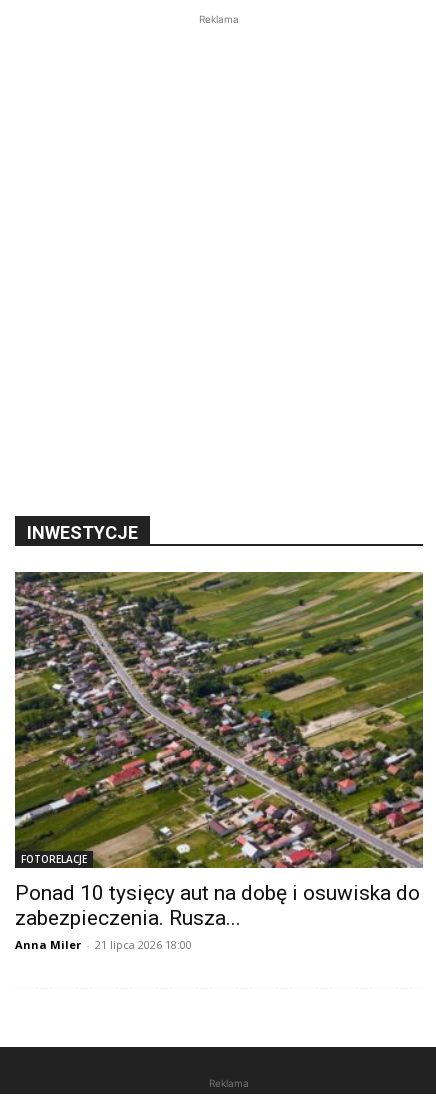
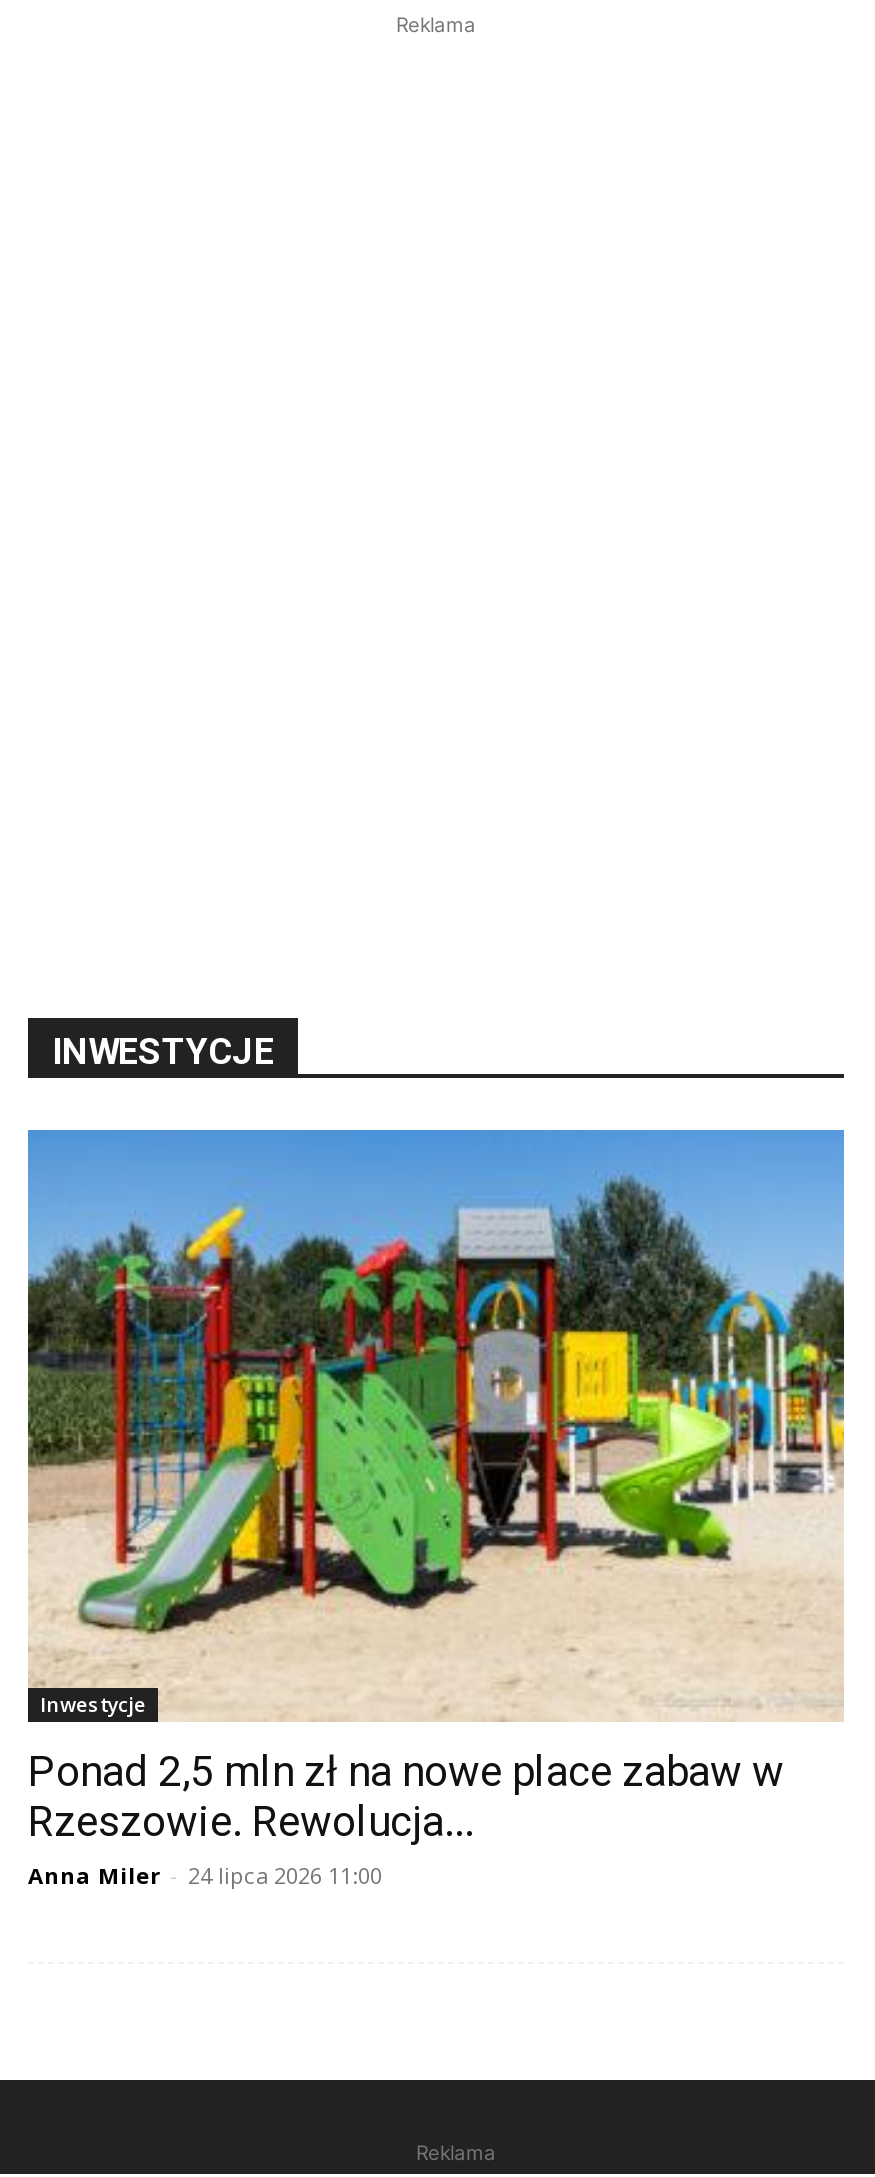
[14,571,424,869] [image] | FOTORELACJE -> [26,1129,846,1723] [image] | Inwestycje
[15,880,420,951] Ponad 10 tysięcy aut na dobę i osuwiska do | zabezpieczenia. Rusza... | Anna Miler - 21 lipca 2026 18:00 -> [28,1748,784,1890] Ponad 2,5 mln zł na nowe place zabaw w | Rzeszowie. Rewolucja... | Anna Miler - 24 lipca 2026 11:00

